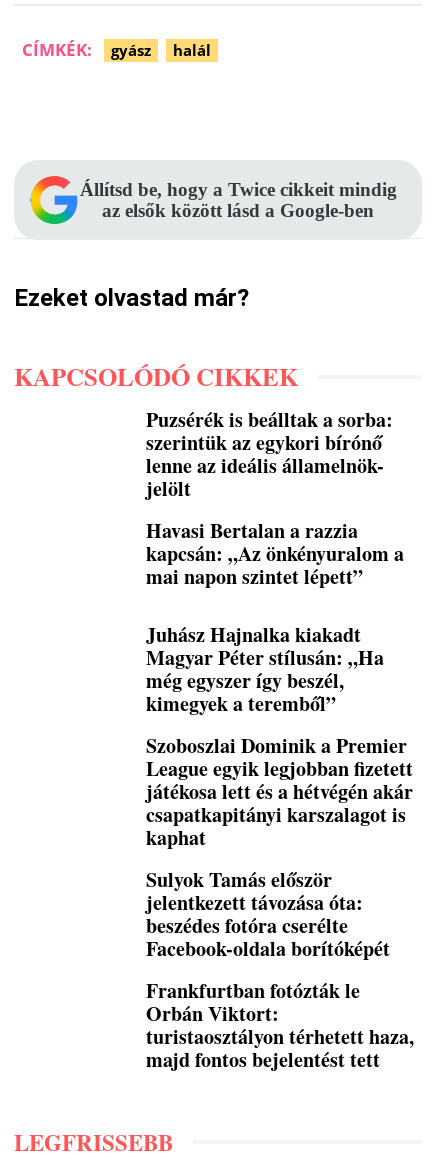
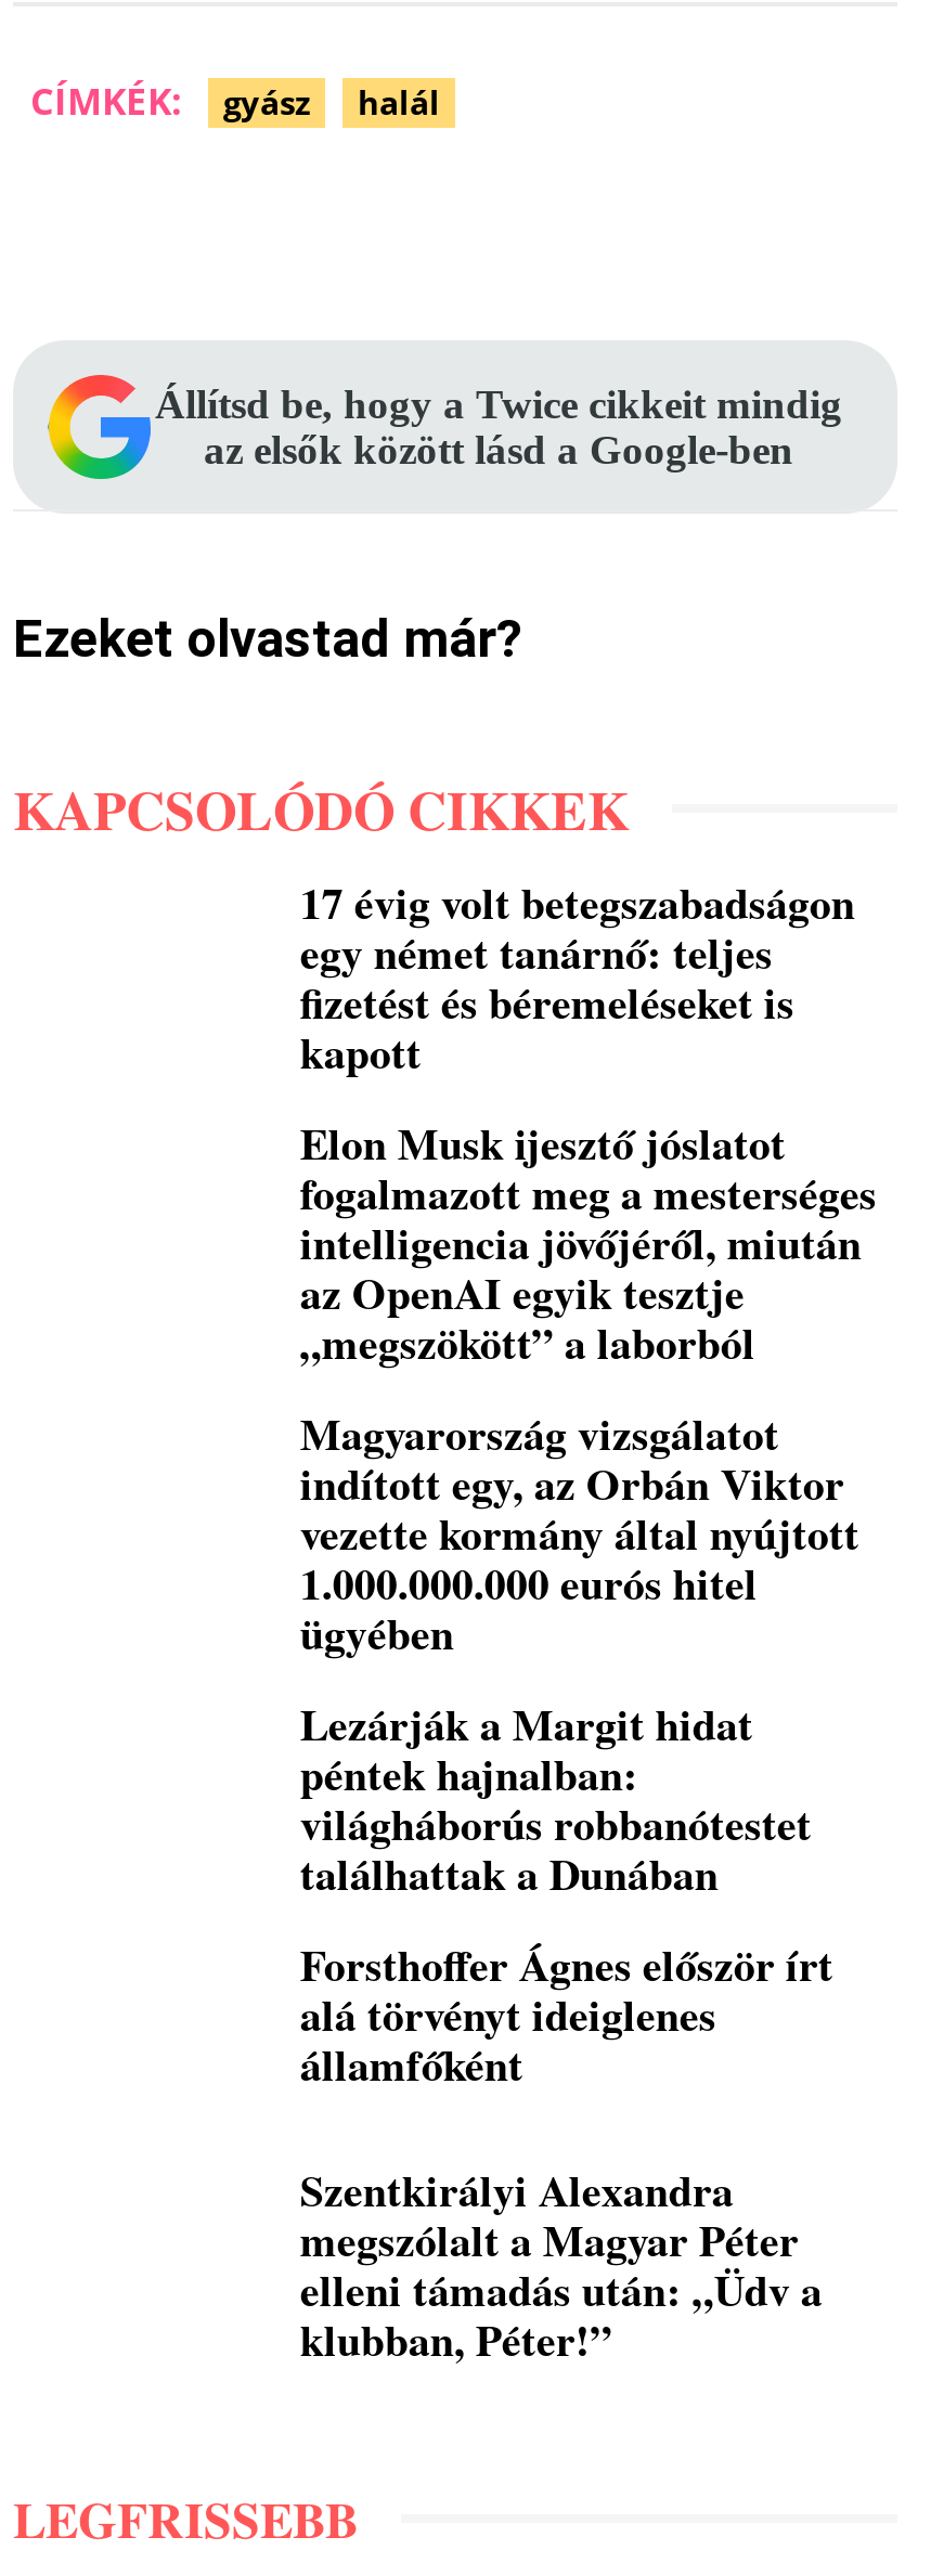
[146,405,404,591] Puzsérék is beálltak a sorba: | szerintük az egykori bírónő | lenne az ideális államelnök- | jelölt | Havasi Bertalan a razzia | kapcsán: „Az önkényuralom a | mai napon szintet lépett” -> [300,871,877,2096] 17 évig volt betegszabadságon | egy német tanárnő: teljes | fizetést és béremeléseket is | kapott | Elon Musk ijesztő jóslatot | fogalmazott meg a mesterséges | intelligencia jövőjéről, miután | az OpenAI egyik tesztje | „megszökött” a laborból | Magyarország vizsgálatot | indított egy, az Orbán Viktor | vezette kormány által nyújtott | 1.000.000.000 eurós hitel | ügyében | Lezárják a Margit hidat | péntek hajnalban: | világháborús robbanótestet | találhattak a Dunában | Forsthoffer Ágnes először írt | alá törvényt ideiglenes | államfőként
[146,620,414,1074] Juhász Hajnalka kiakadt | Magyar Péter stílusán: „Ha | még egyszer így beszél, | kimegyek a teremből” | Szoboszlai Dominik a Premier | League egyik legjobban fizetett | játékosa lett és a hétvégén akár | csapatkapitányi karszalagot is | kaphat | Sulyok Tamás először | jelentkezett távozása óta: | beszédes fotóra cserélte | Facebook-oldala borítóképét | Frankfurtban fotózták le | Orbán Viktort: | turistaosztályon térhetett haza, | majd fontos bejelentést tett -> [300,2158,822,2371] Szentkirályi Alexandra | megszólalt a Magyar Péter | elleni támadás után: „Üdv a | klubban, Péter!”

